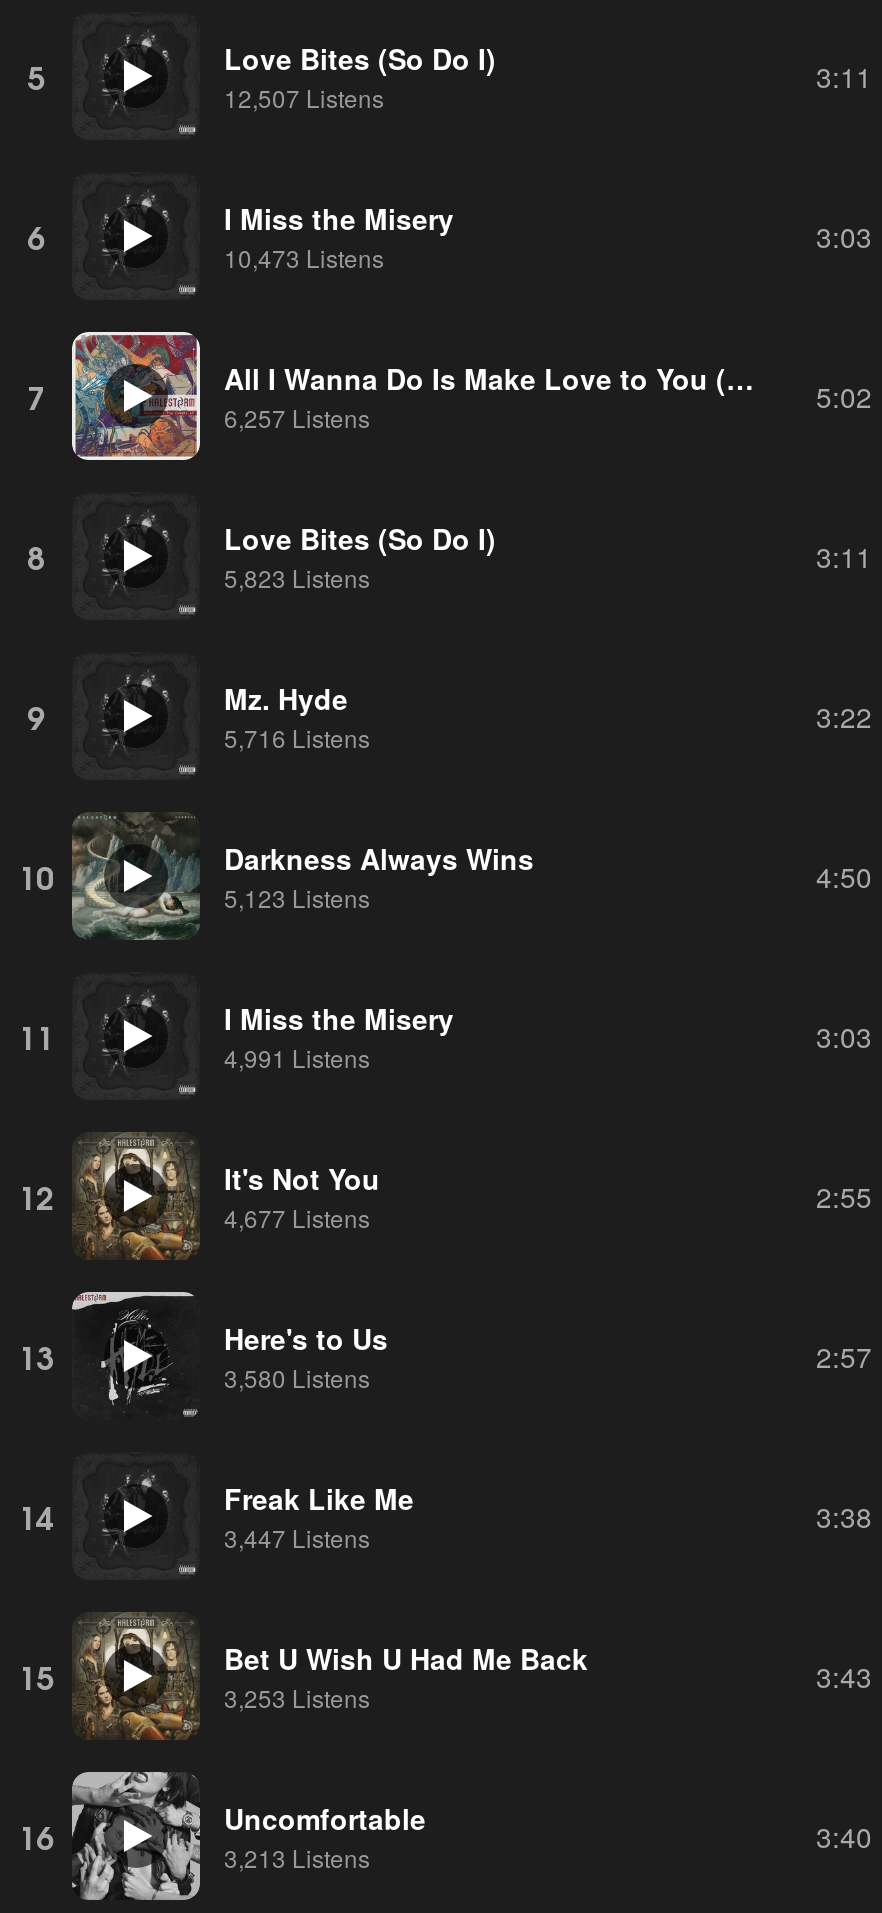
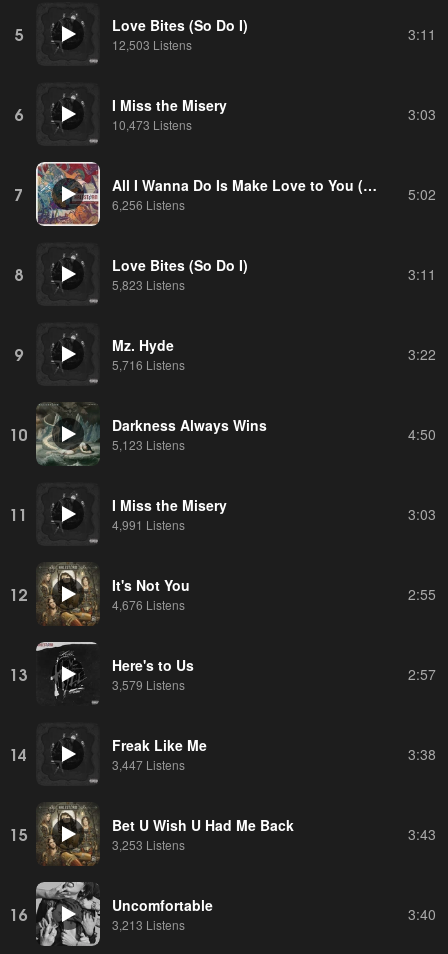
[224,79,384,113] 12,507 Listens -> [112,35,192,52] 12,503 Listens
[224,399,370,433] 6,257 Listens -> [112,195,185,212] 6,256 Listens
[224,1199,370,1233] 4,677 Listens -> [112,595,185,612] 4,676 Listens
[224,1359,370,1393] 3,580 Listens -> [112,675,185,692] 3,579 Listens

